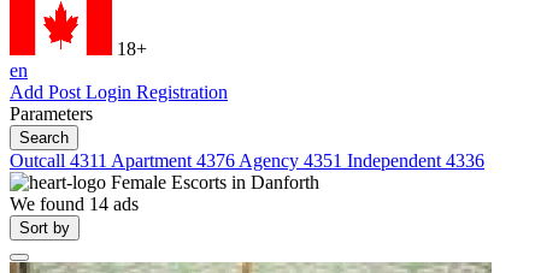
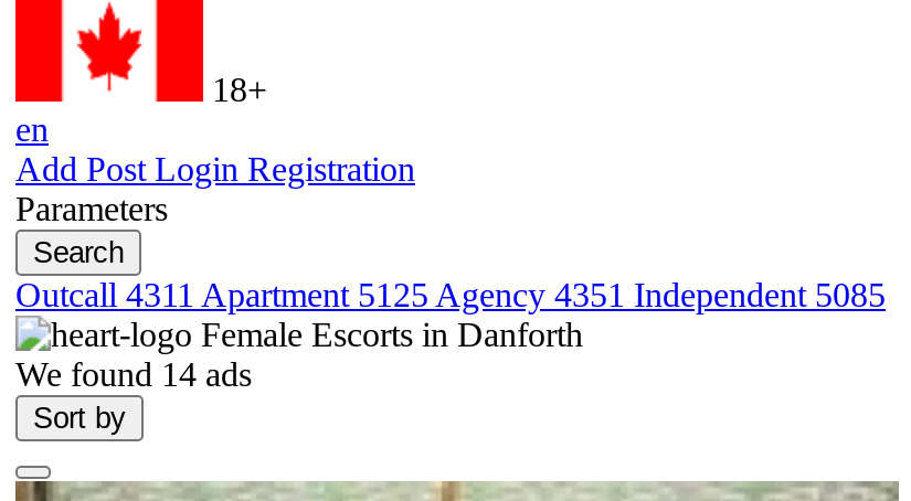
[10,150,484,171] Outcall4311 Apartment 4376 Agency 4351 Independent 4336 -> [15,276,886,313] Outcall4311 Apartment 5125 Agency 4351 Independent 5085

